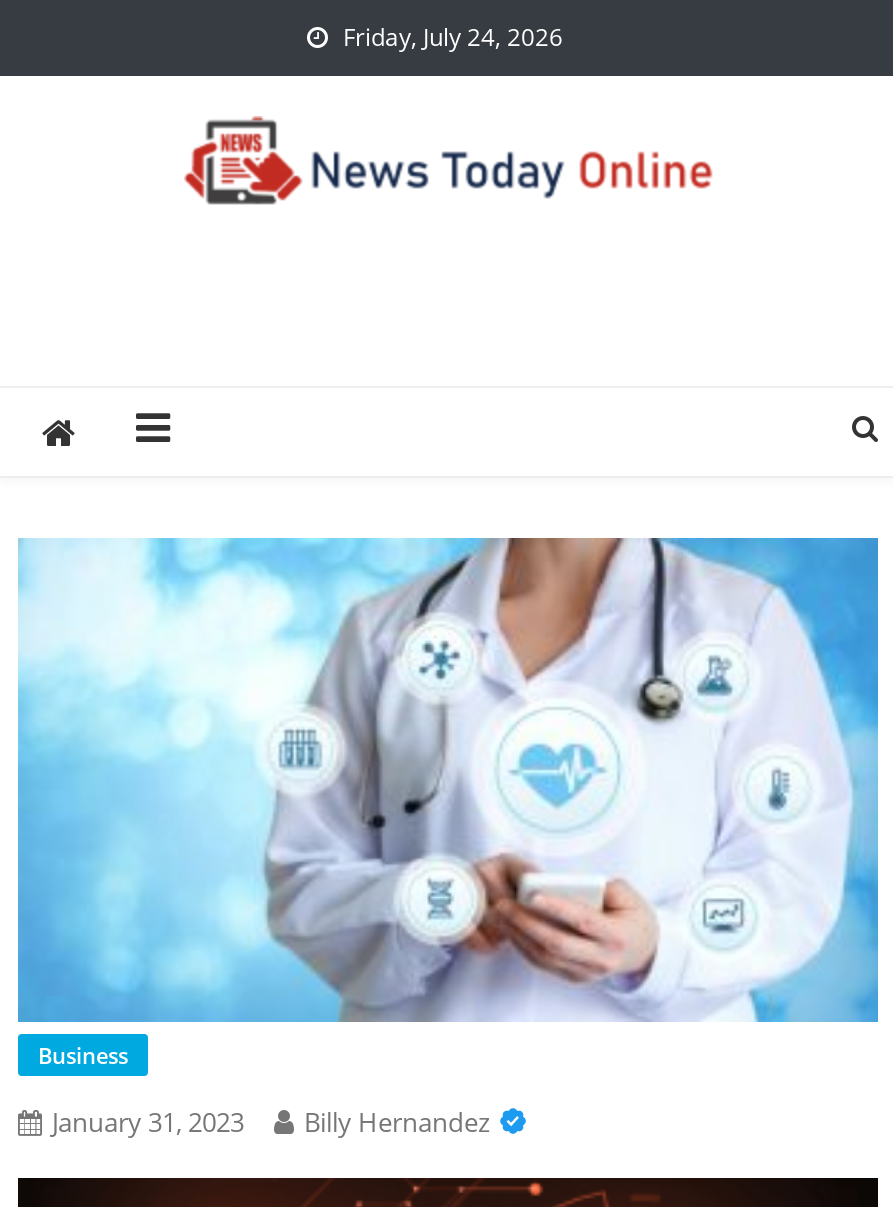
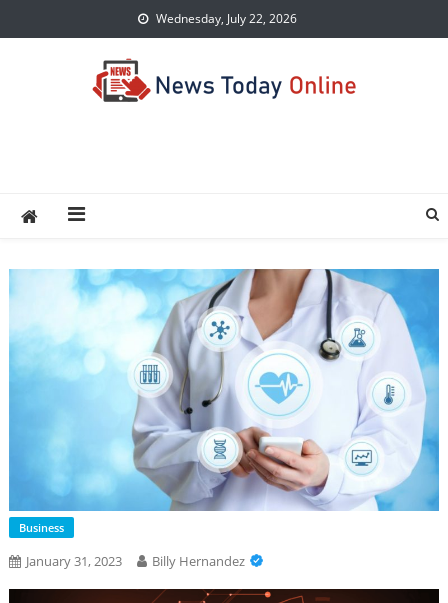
[343,20,563,54] Friday, July 24, 2026 -> [156,10,297,27] Wednesday, July 22, 2026

